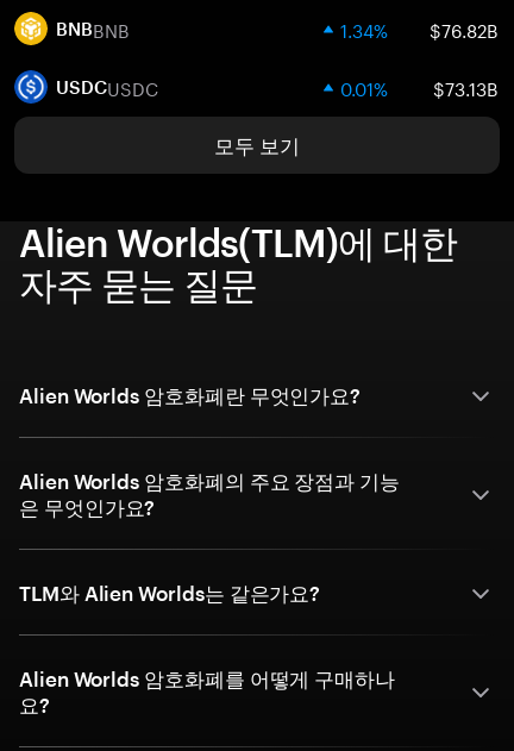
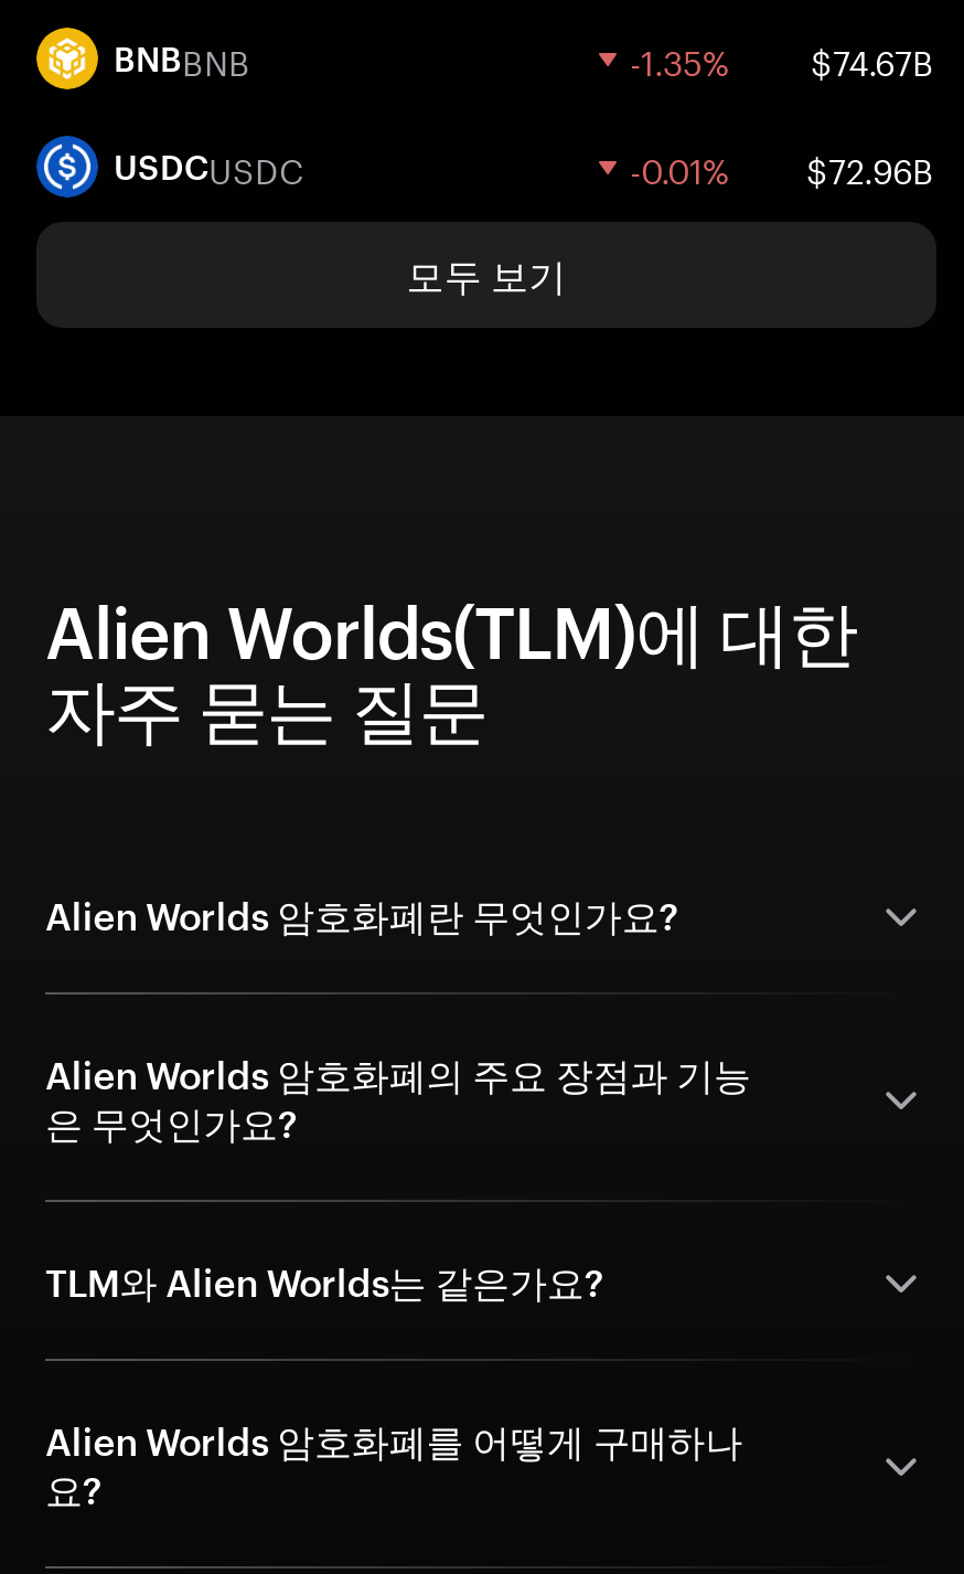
[340,14,499,43] 1.34% | $76.82B -> [630,32,934,85] -1.35% | $74.67B
[340,73,499,101] 0.01% | $73.13B -> [630,140,934,193] -0.01% | $72.96B

